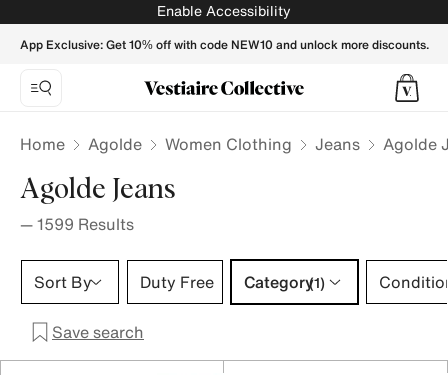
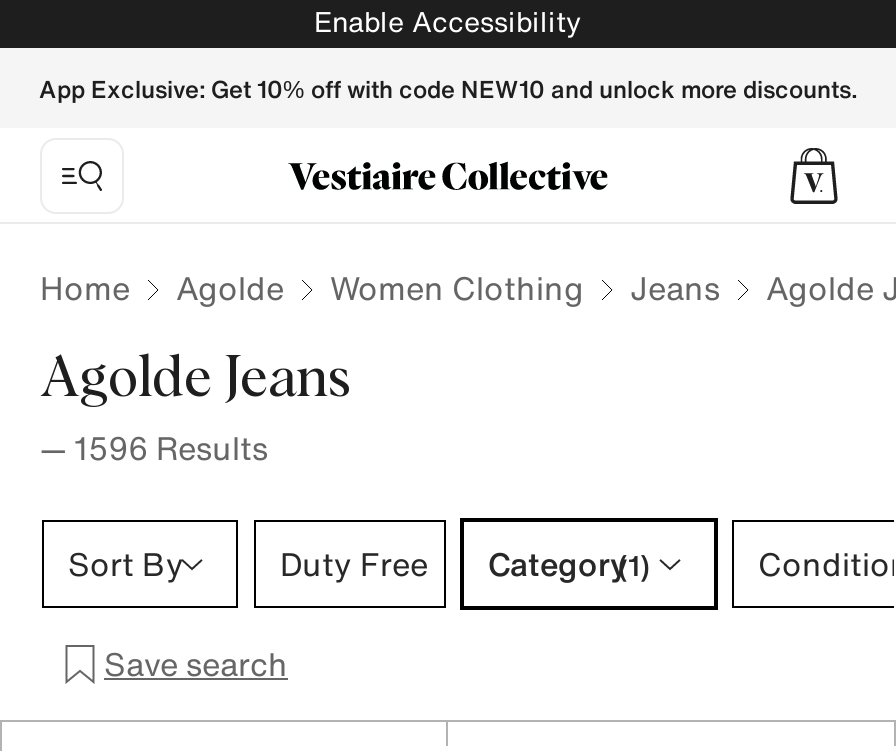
[20,212,134,236] — 1599 Results -> [40,424,268,472] — 1596 Results

